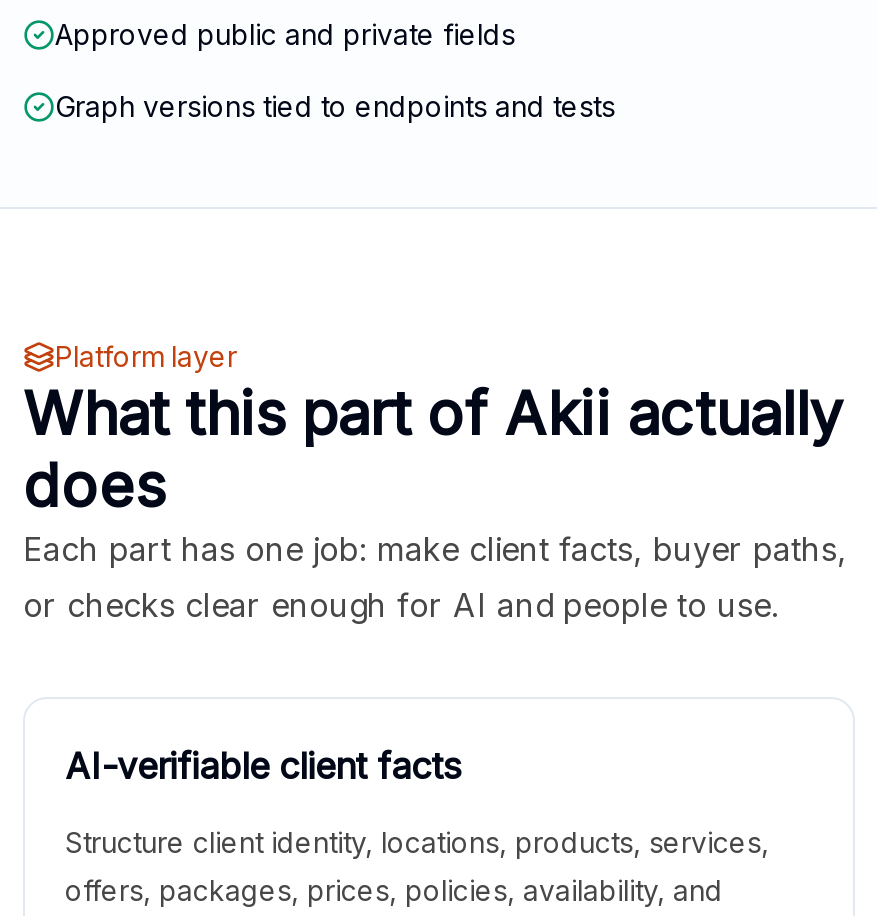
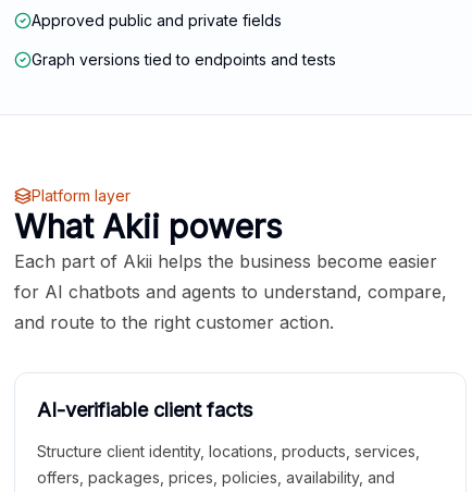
[23,377,847,625] What this part of Akii actually | does | Each part has one job: make client facts, buyer paths, | or checks clear enough for AI and people to use. -> [14,207,447,333] What Akii powers | Each part of Akii helps the business become easier | for AI chatbots and agents to understand, compare, | and route to the right customer action.

